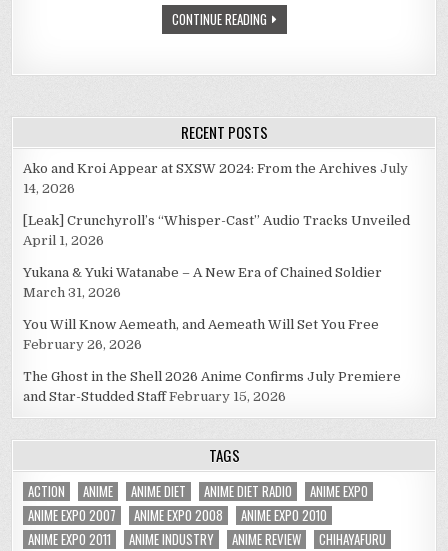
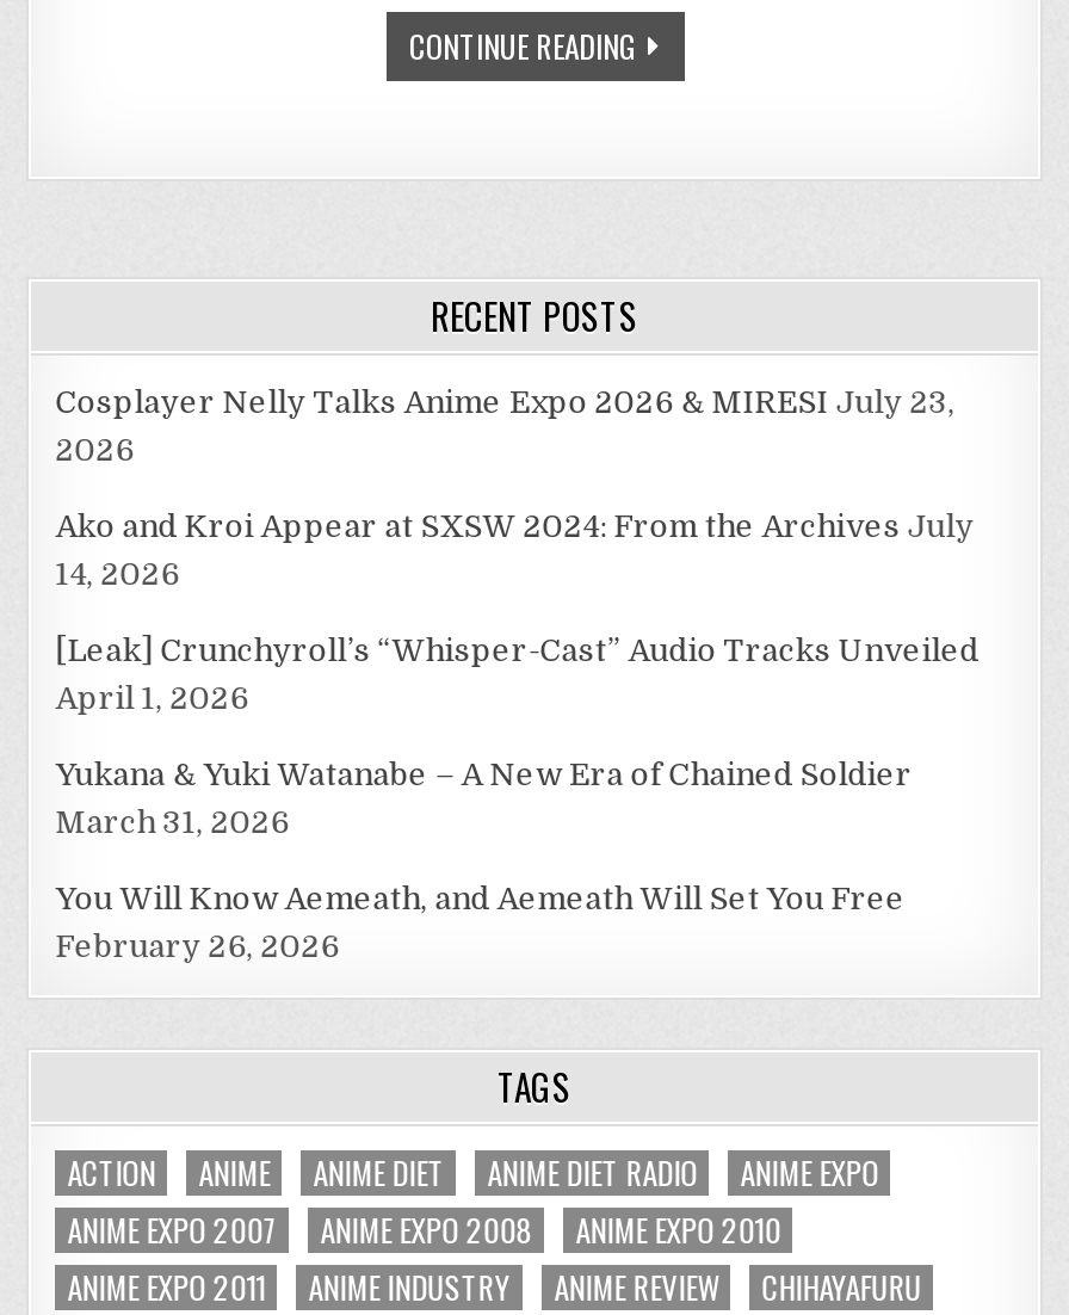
none -> [55,383,955,467] Cosplayer Nelly Talks Anime Expo 2026 & MIRESI July 23, | 2026
moved [23,161,410,352] -> [55,507,979,963]: Ako and Kroi Appear at SXSW 2024: From the Archives July | 14, 2026 | [Leak] Crunchyroll’s “Whisper-Cast” Audio Tracks Unveiled | April 1, 2026 | Yukana & Yuki Watanabe – A New Era of Chained Soldier | March 31, 2026 | You Will Know Aemeath, and Aemeath Will Set You Free | February 26, 2026
[23,369,401,404] The Ghost in the Shell 2026 Anime Confirms July Premiere | and Star-Studded Staff February 15, 2026 -> none

